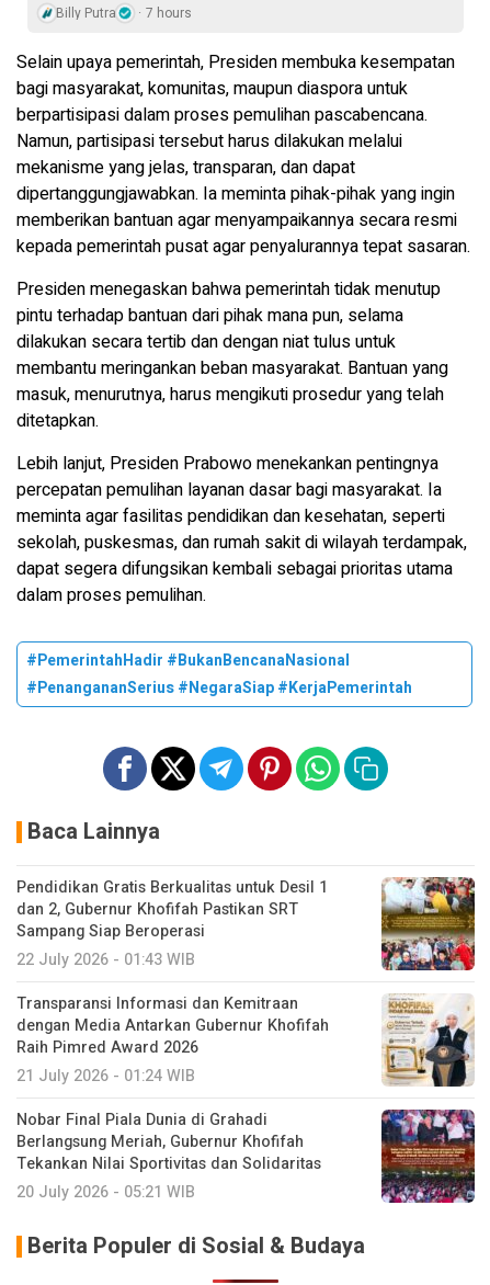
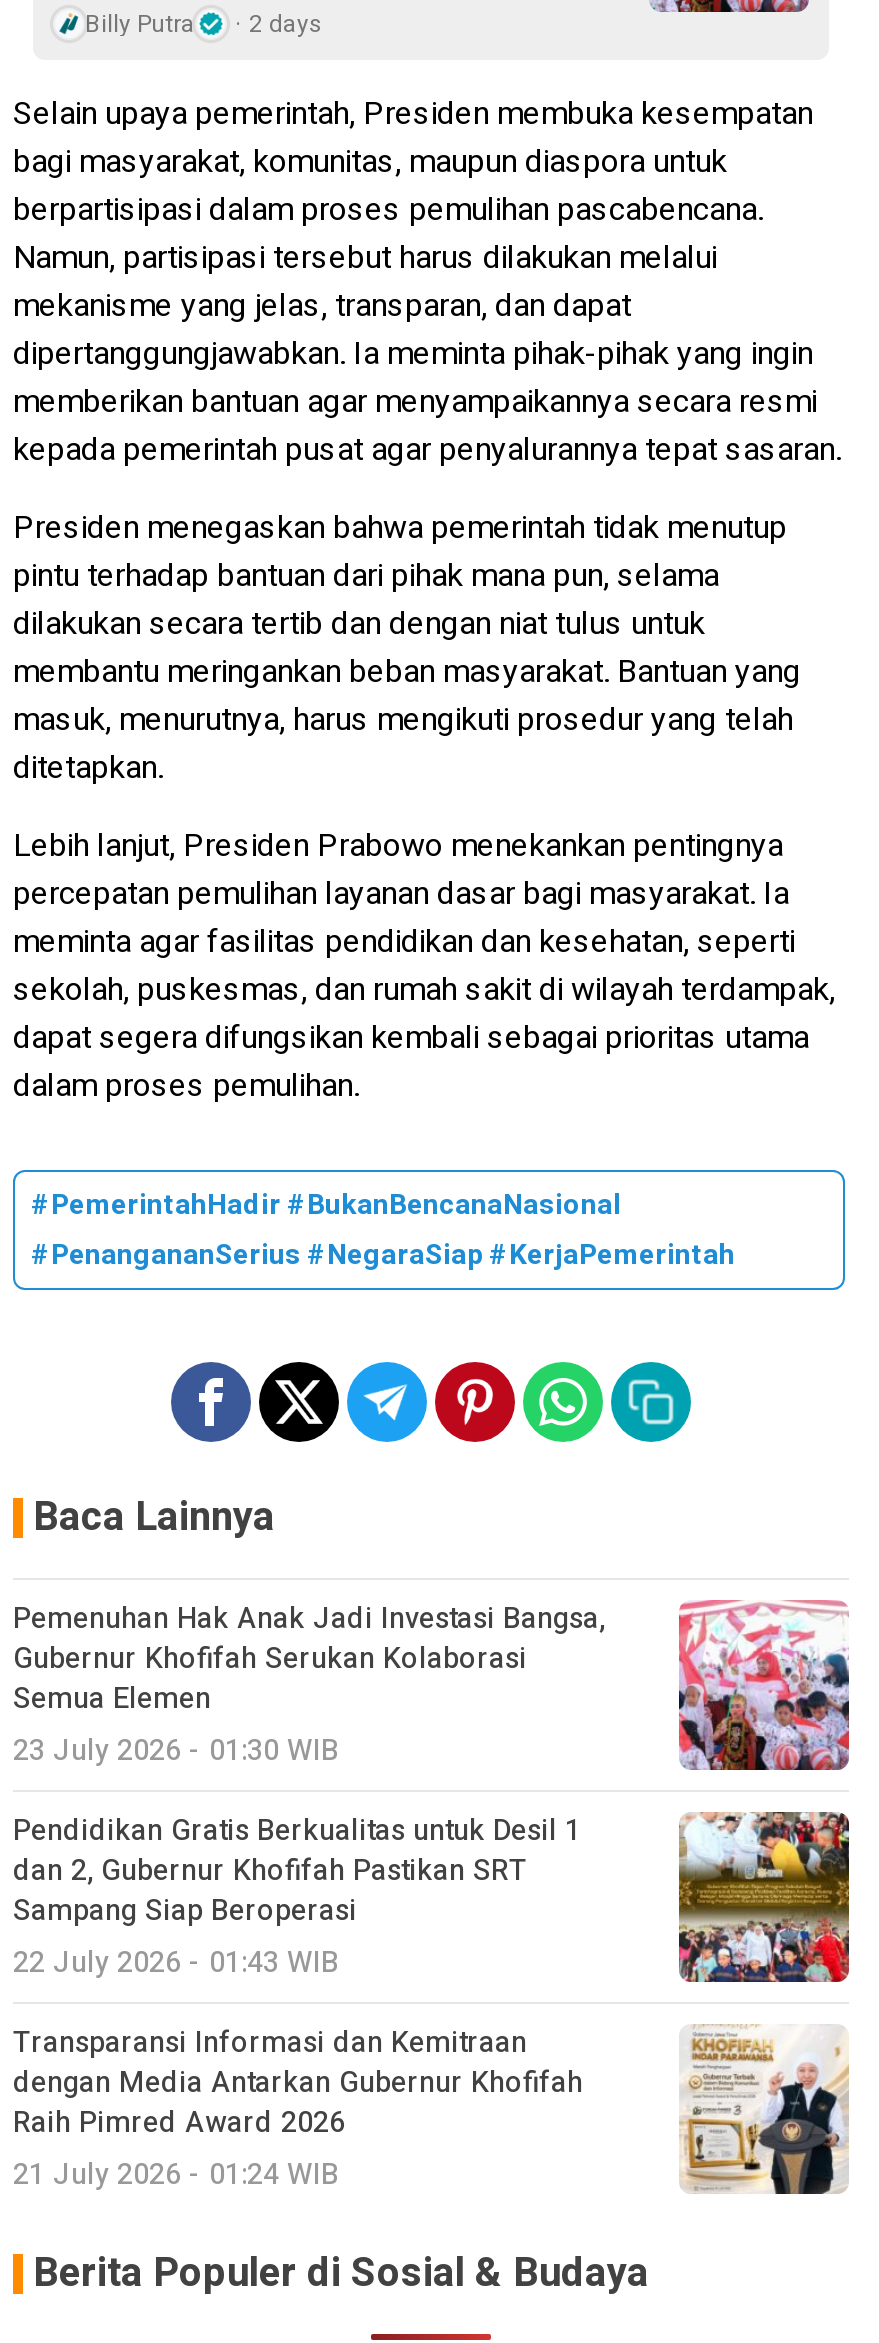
[56,3,192,23] Billy Putra 7 hours -> [85,6,323,42] Billy Putra 2 days
none -> [13,1598,851,1772] [image] | Pemenuhan Hak Anak Jadi Investasi Bangsa, | Gubernur Khofifah Serukan Kolaborasi | Semua Elemen | 23 July 2026 - 01:30 WIB
moved [16,876,329,1088] -> [13,1810,583,2196]: Pendidikan Gratis Berkualitas untuk Desil 1 | dan 2, Gubernur Khofifah Pastikan SRT | Sampang Siap Beroperasi | 22 July 2026 - 01:43 WIB | Transparansi Informasi dan Kemitraan | dengan Media Antarkan Gubernur Khofifah | Raih Pimred Award 2026 | 21 July 2026 - 01:24 WIB
[16,1108,321,1204] Nobar Final Piala Dunia di Grahadi | Berlangsung Meriah, Gubernur Khofifah | Tekankan Nilai Sportivitas dan Solidaritas | 20 July 2026 - 05:21 WIB -> none
[380,1108,476,1204] [image] -> none

